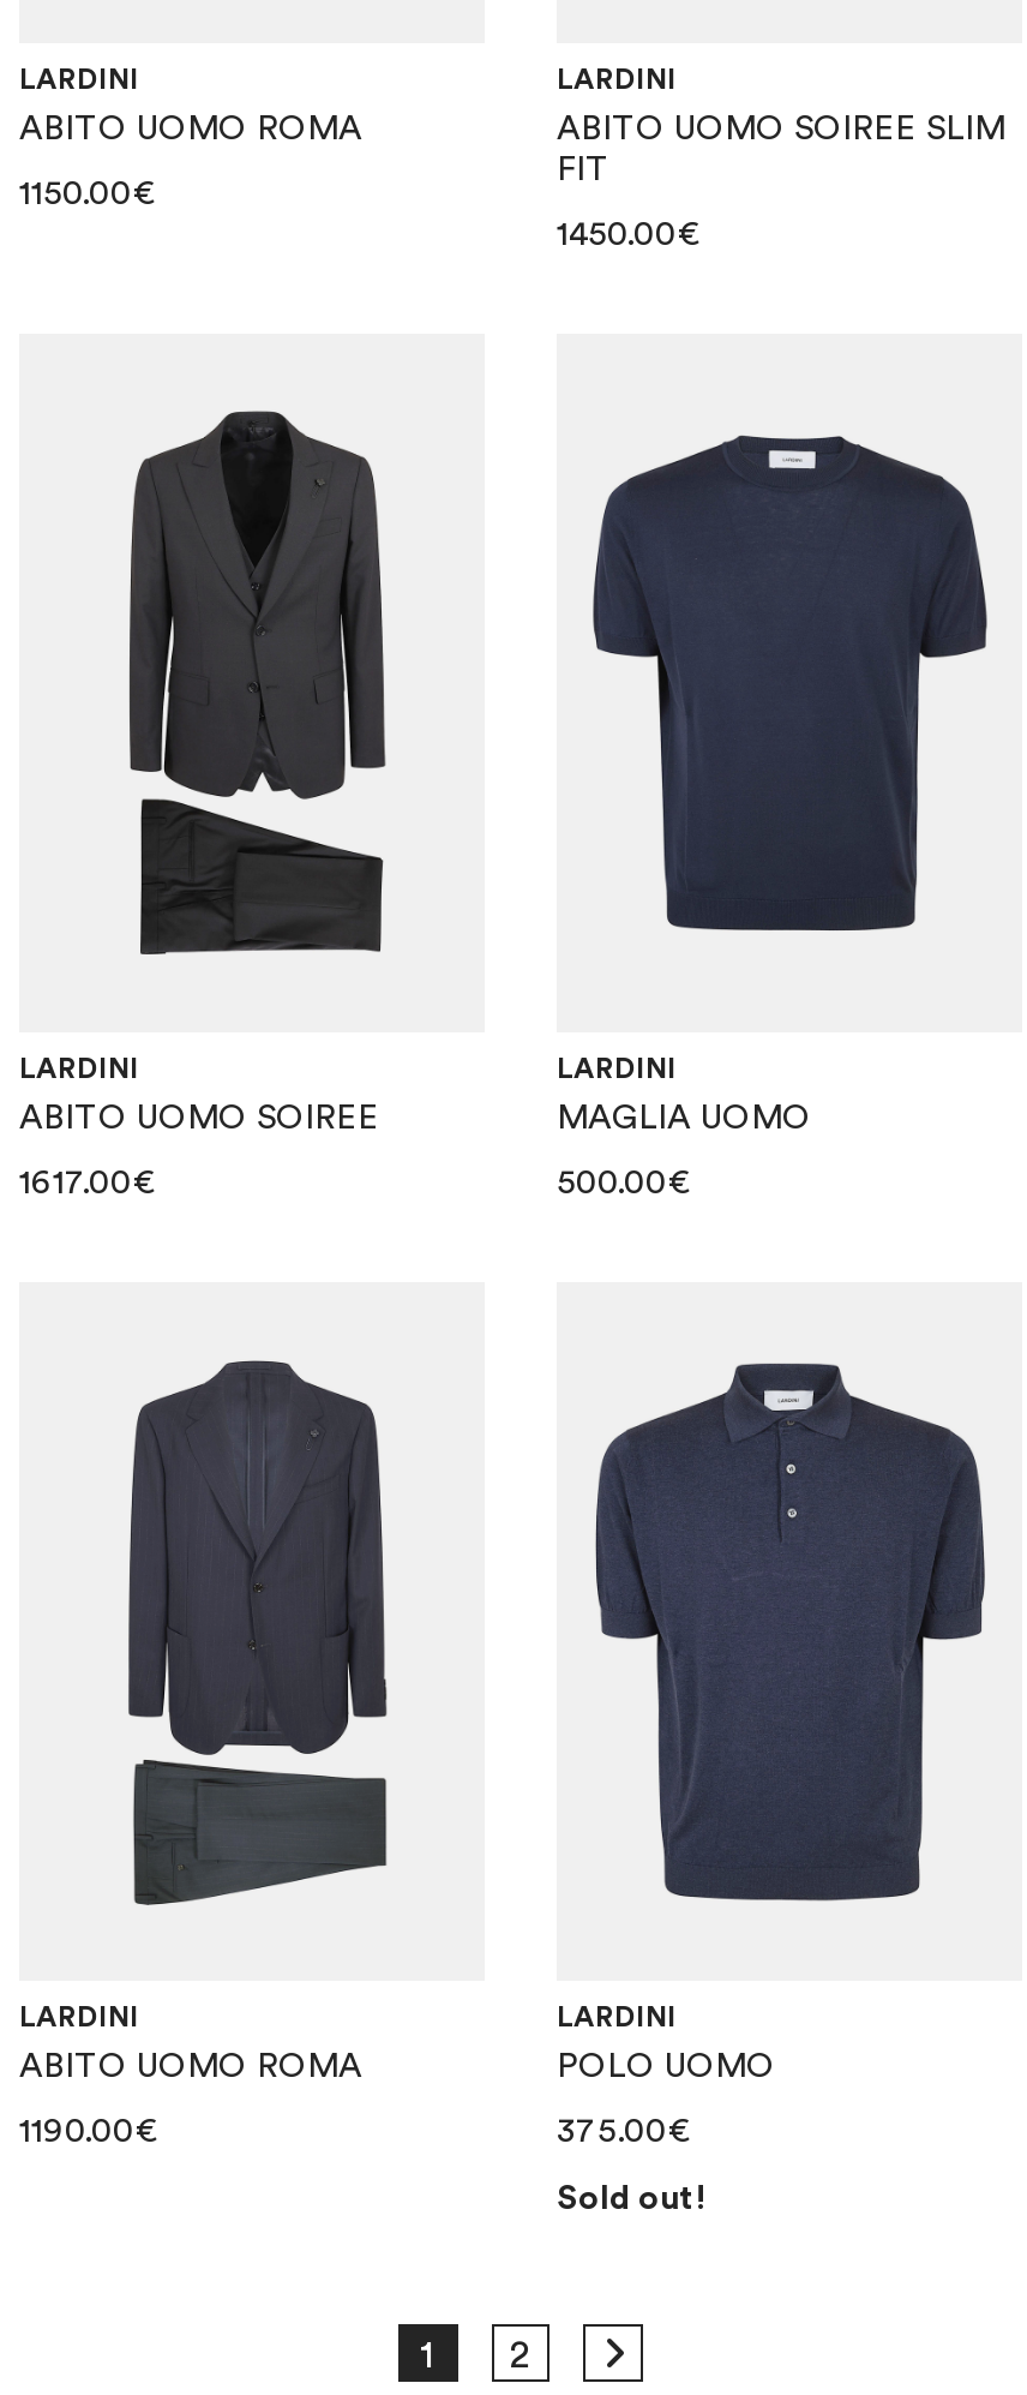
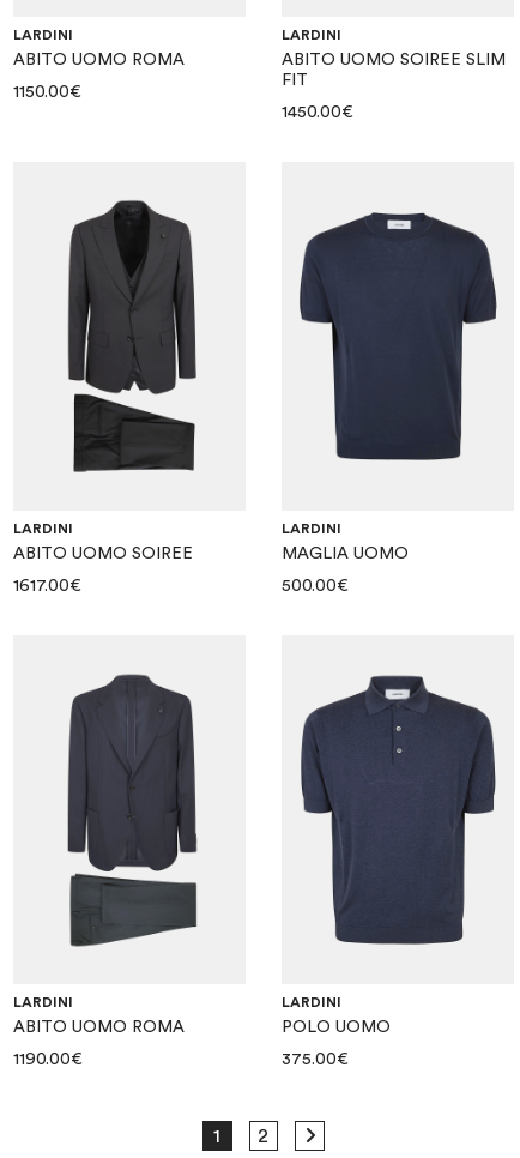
[557,2184,705,2217] Sold out! -> none

